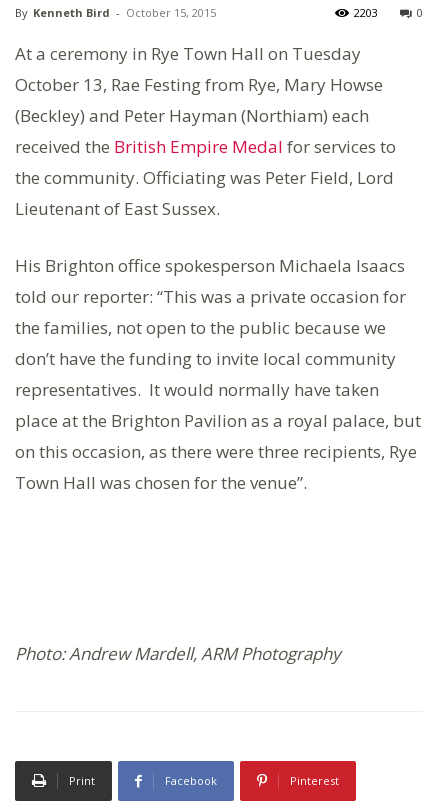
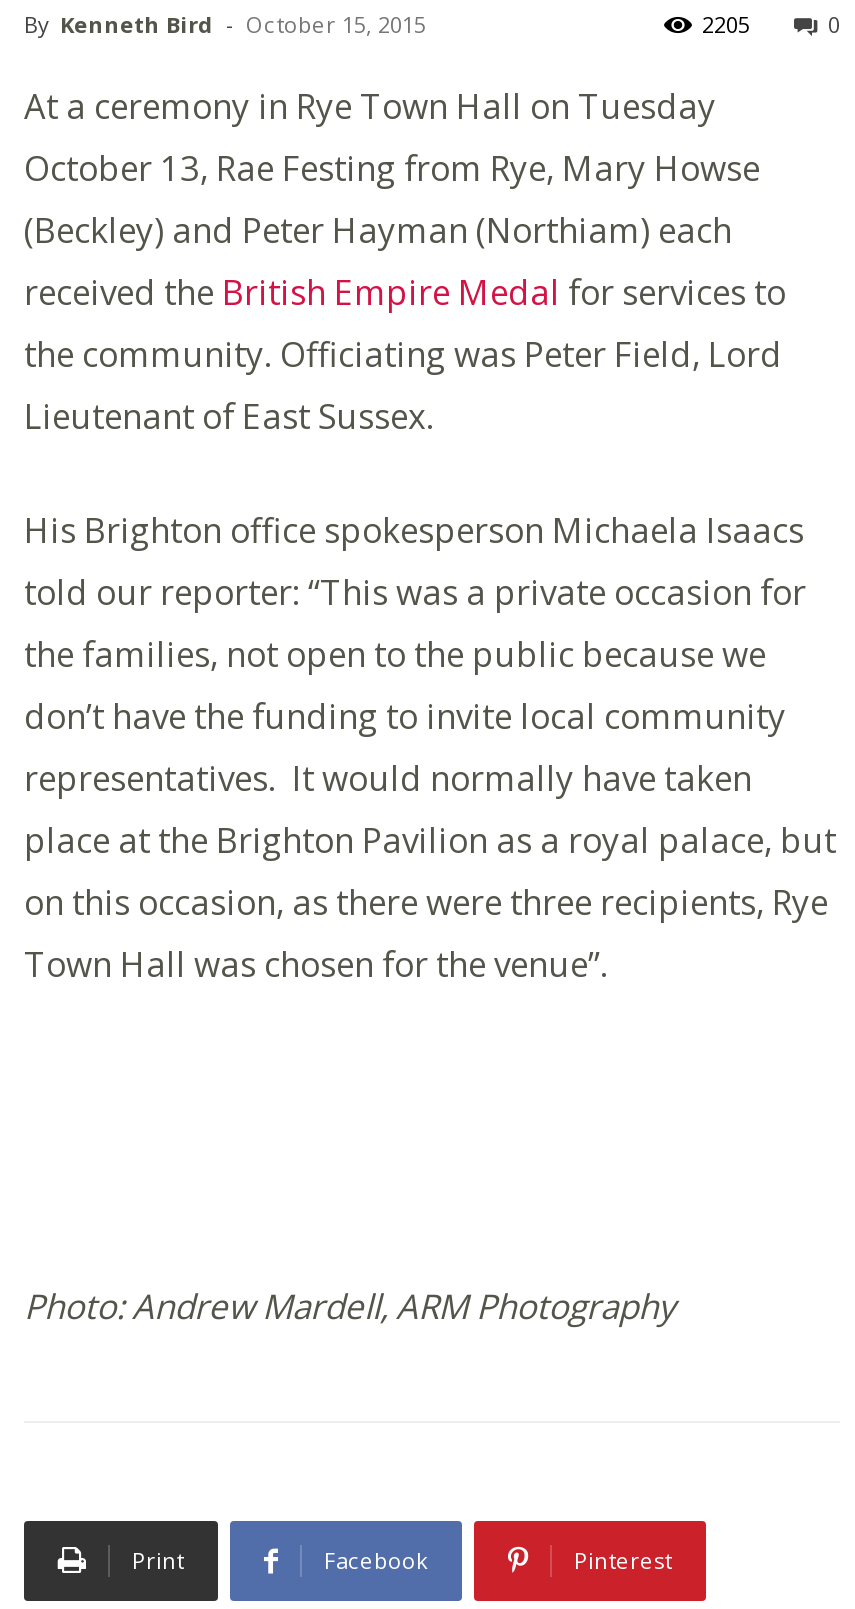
[354,5,378,20] 2203 -> [702,9,750,39] 2205

